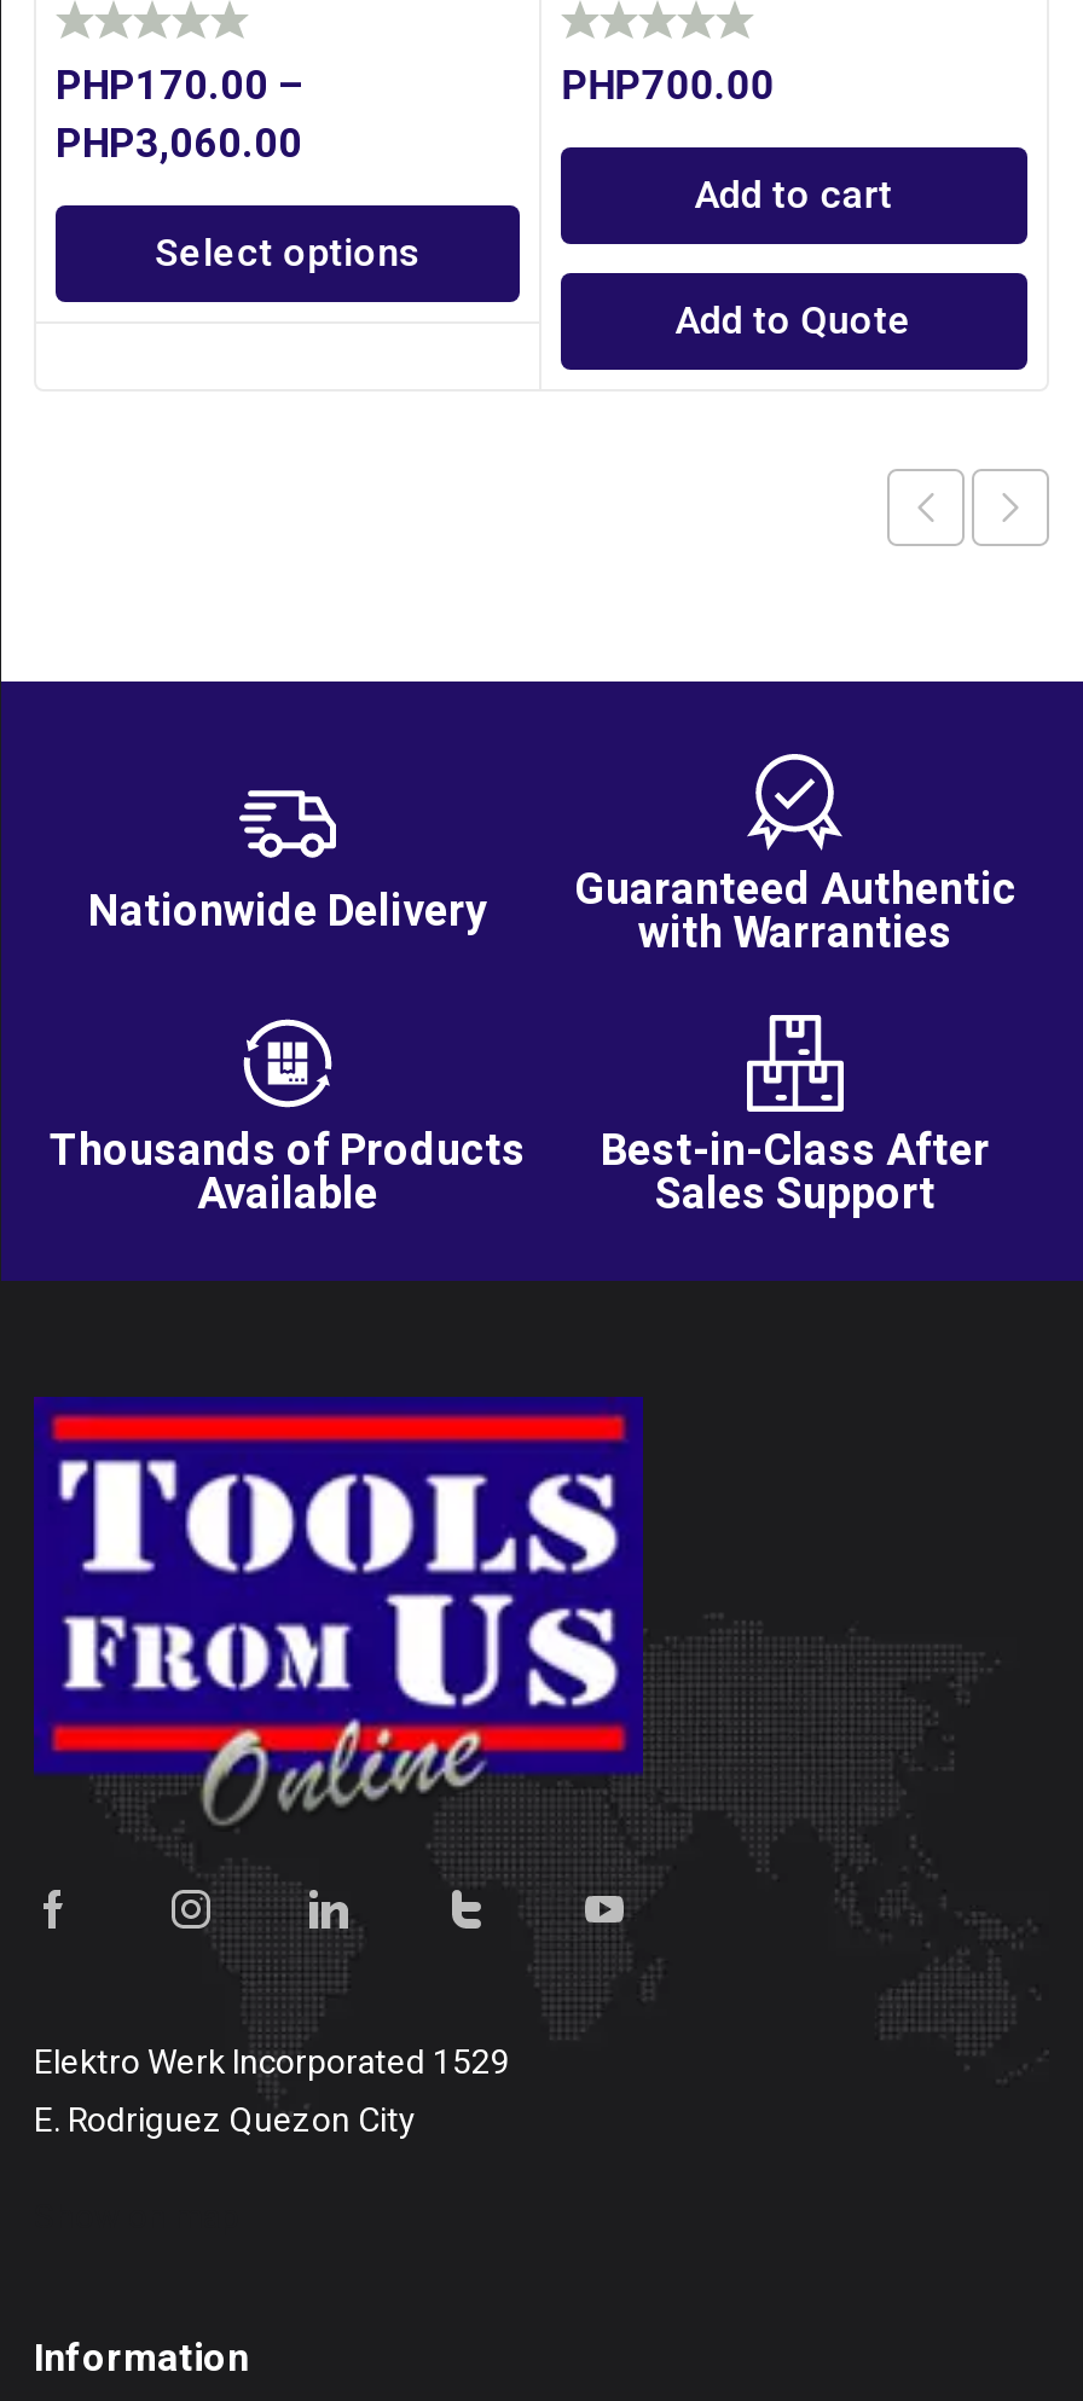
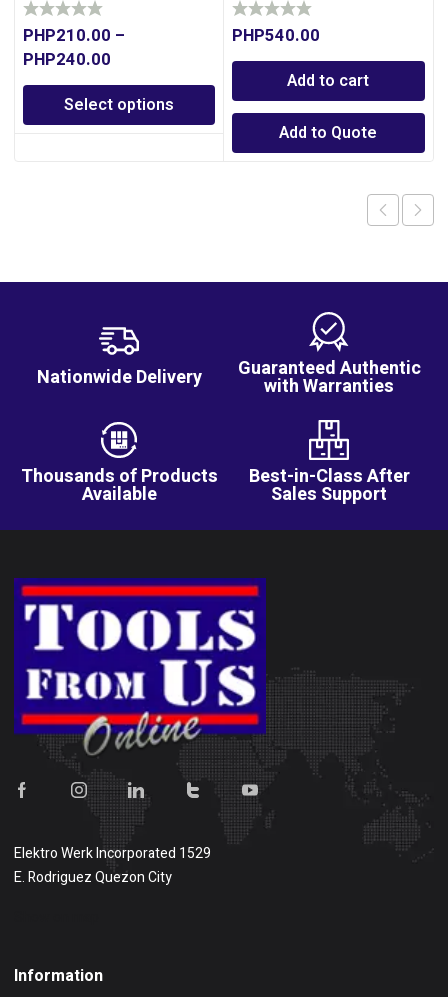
[56,57,302,173] PHP170.00 – | PHP3,060.00 -> [23,23,125,71] PHP210.00 – | PHP240.00
[561,57,774,115] PHP700.00 -> [232,23,320,47] PHP540.00

